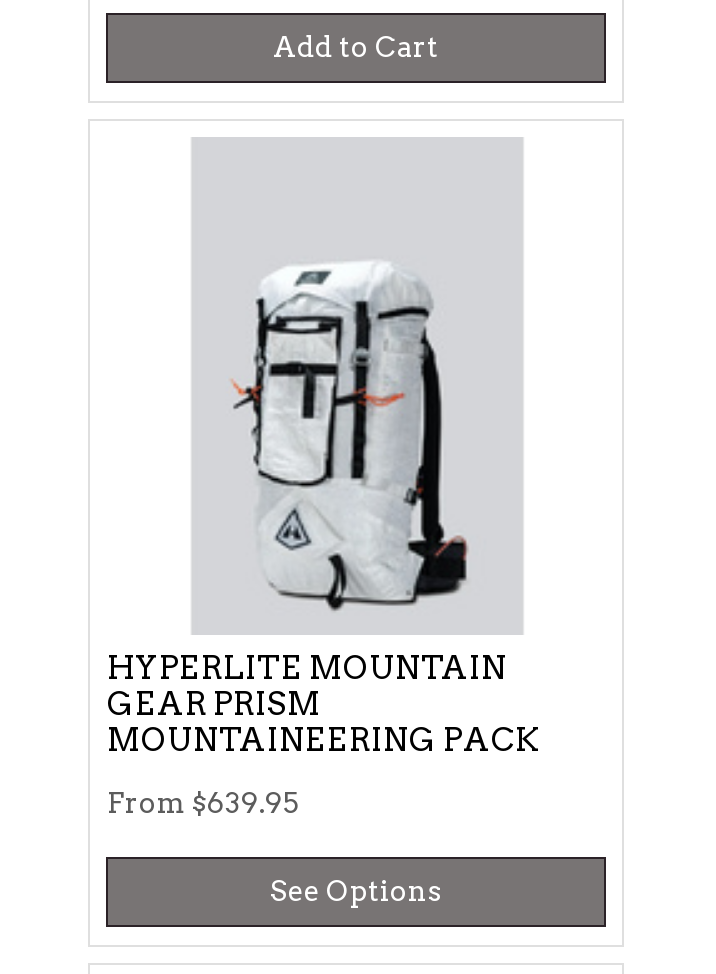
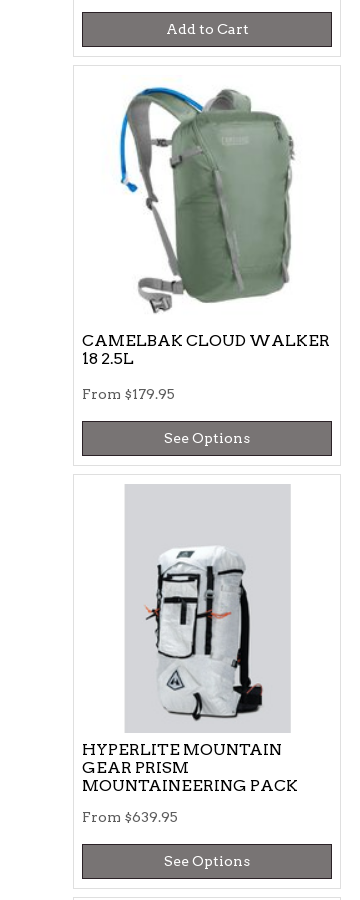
none -> [82,86,330,446] [image] | CAMELBAK CLOUD WALKER | 18 2.5L | From $179.95 | See Options

